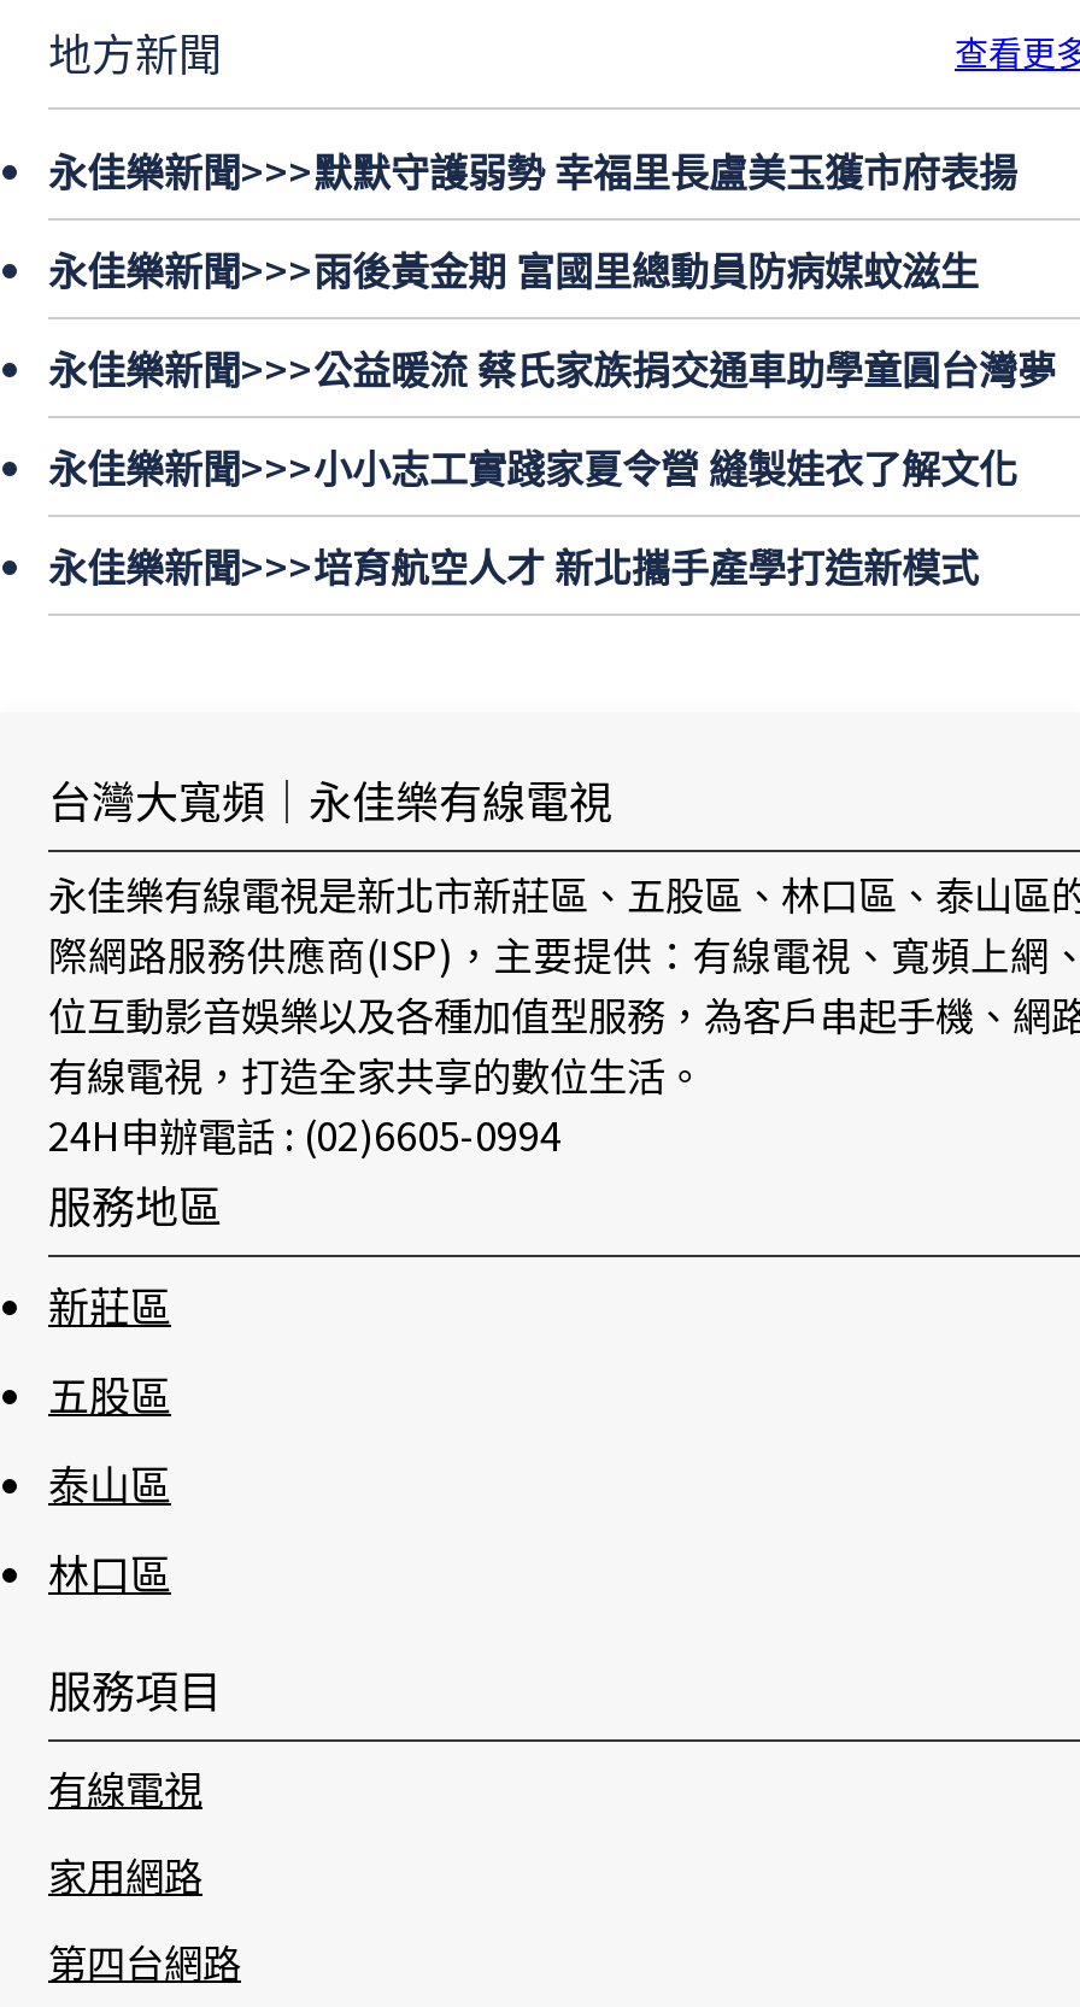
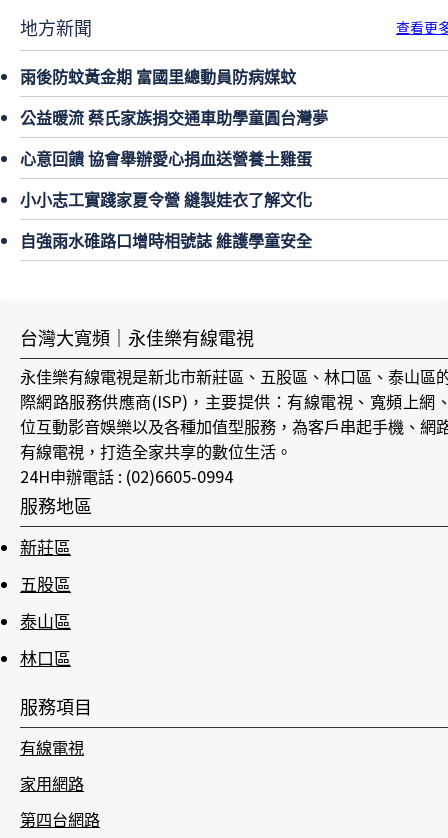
[48,140,1017,198] 永佳樂新聞>>>默默守護弱勢 幸福里長盧美玉獲市府表揚 -> [20,64,296,88] 雨後防蚊黃金期 富國里總動員防病媒蚊
[48,239,979,297] 永佳樂新聞>>>雨後黃金期 富國里總動員防病媒蚊滋生 -> [20,105,328,129] 公益暖流 蔡氏家族捐交通車助學童圓台灣夢
[48,338,1056,396] 永佳樂新聞>>>公益暖流 蔡氏家族捐交通車助學童圓台灣夢 -> [20,146,312,170] 心意回饋 協會舉辦愛心捐血送營養土雞蛋
[48,437,1017,495] 永佳樂新聞>>>小小志工實踐家夏令營 縫製娃衣了解文化 -> [20,187,312,211] 小小志工實踐家夏令營 縫製娃衣了解文化
[48,536,979,594] 永佳樂新聞>>>培育航空人才 新北攜手產學打造新模式 -> [20,228,312,252] 自強雨水碓路口增時相號誌 維護學童安全

